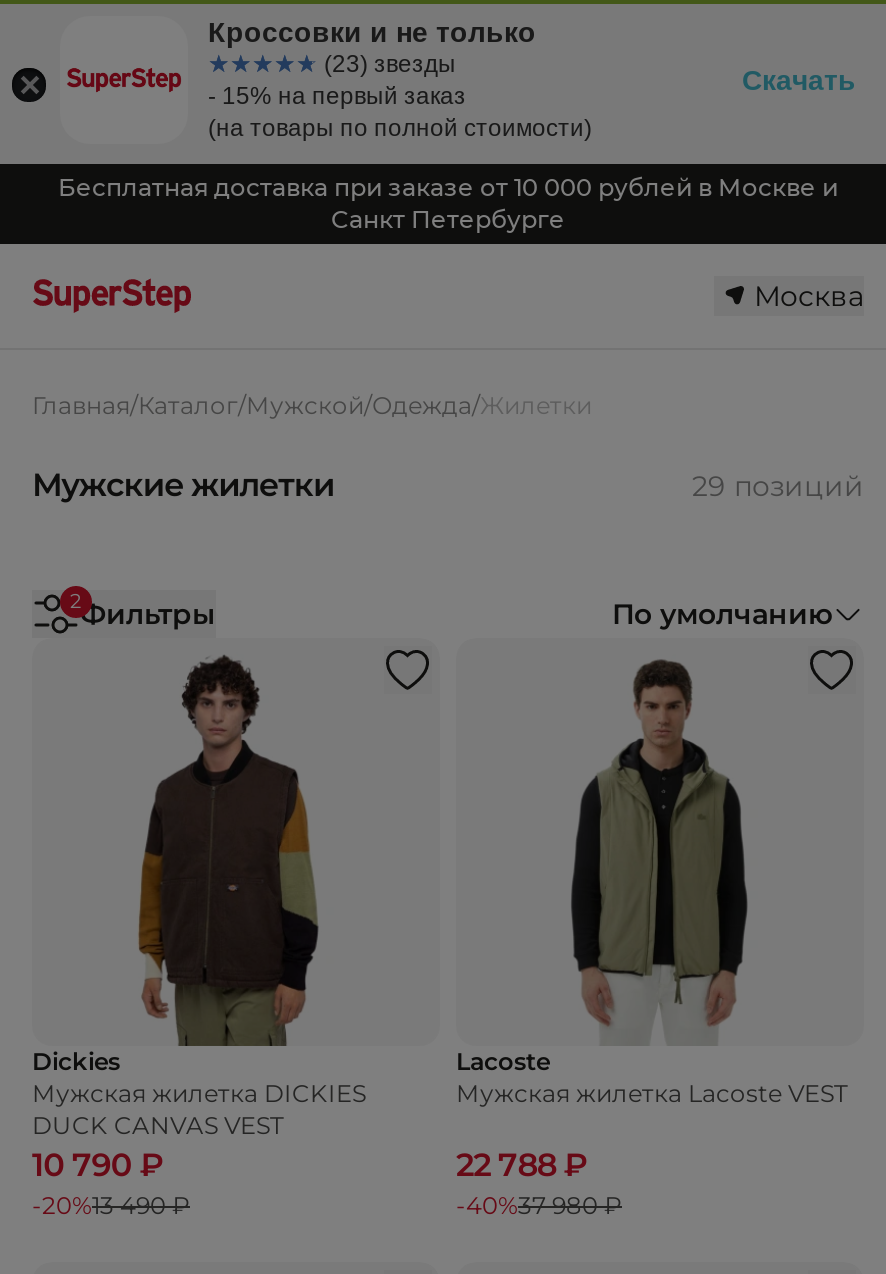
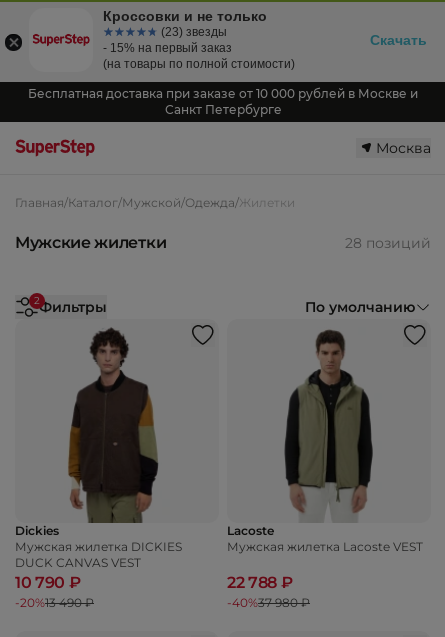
[692,468,864,504] 29 позиций -> [345,234,431,252] 28 позиций

